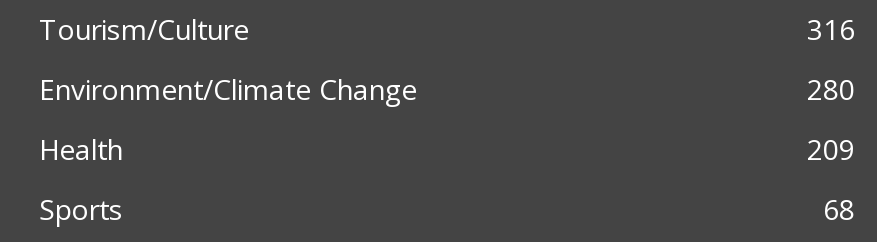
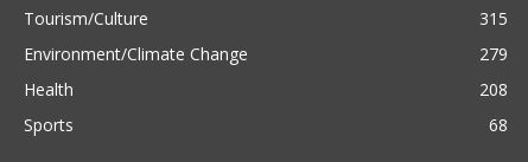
[807,10,855,48] 316 -> [479,7,508,30] 315
[807,70,855,108] 280 -> [479,43,508,65] 279
[807,130,855,168] 209 -> [479,78,508,101] 208

